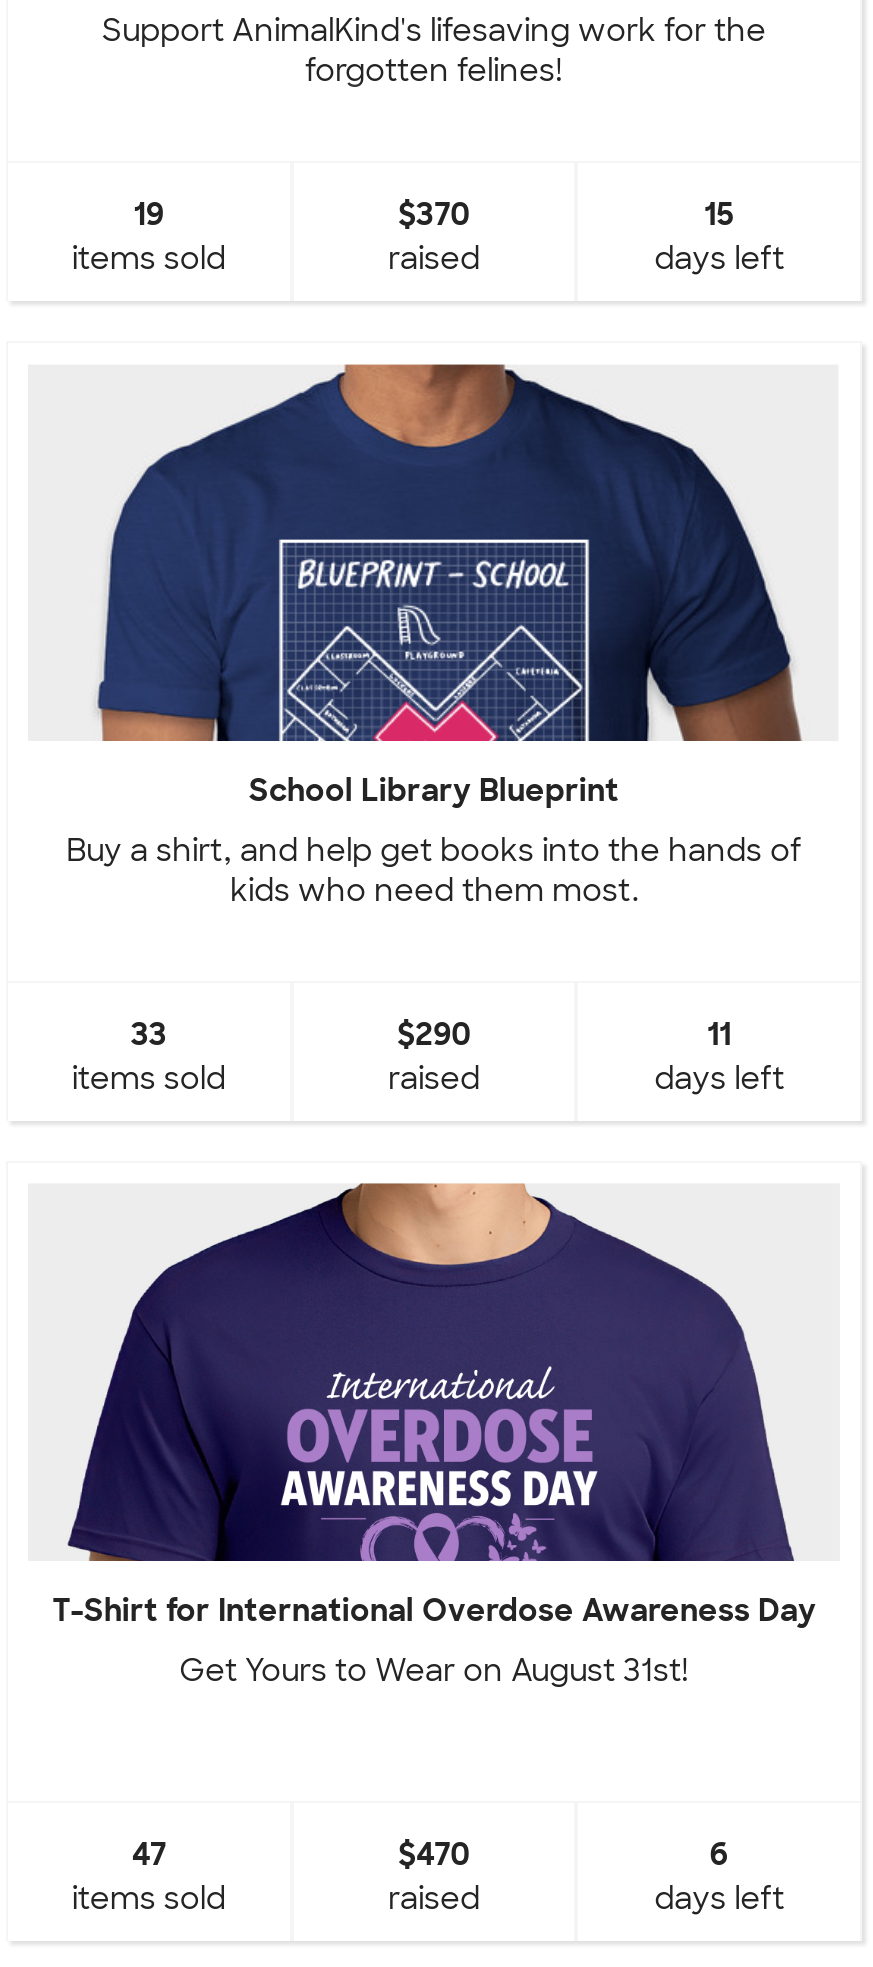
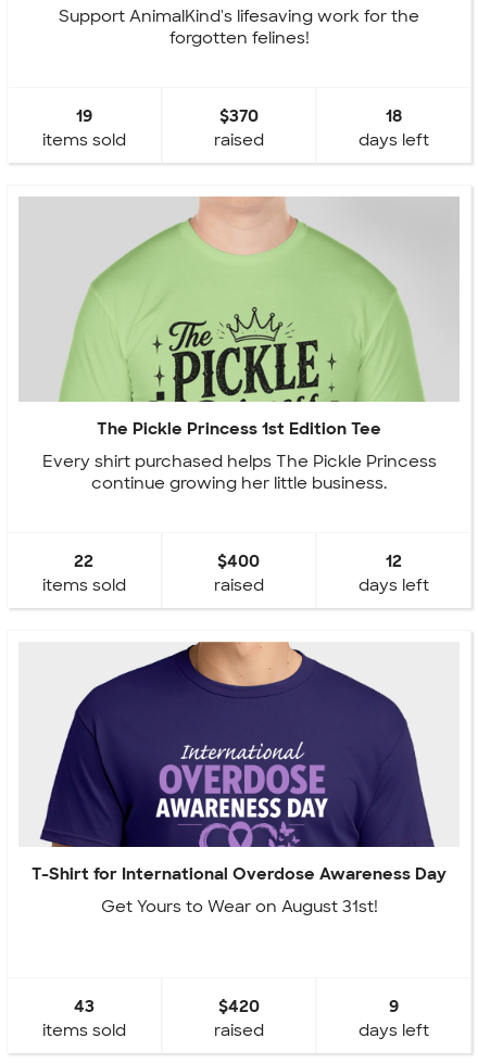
[704,194,734,234] 15 -> [386,106,402,127] 18
[96,363,836,810] [image] | School Library Blueprint -> [56,197,458,440] [image] | The Pickle Princess 1st Edition Tee
[66,830,802,910] Buy a shirt, and help get books into the hands of | kids who need them most. -> [42,451,436,494] Every shirt purchased helps The Pickle Princess | continue growing her little business.
[131,1014,167,1054] 33 -> [74,551,94,573] 22
[397,1014,471,1054] $290 -> [218,551,260,573] $400
[707,1014,731,1054] 11 -> [386,551,402,573] 12
[132,1834,166,1874] 47 -> [74,996,94,1018] 43
[398,1834,470,1874] $470 -> [218,996,260,1018] $420
[709,1834,729,1874] 6 -> [389,996,399,1018] 9

